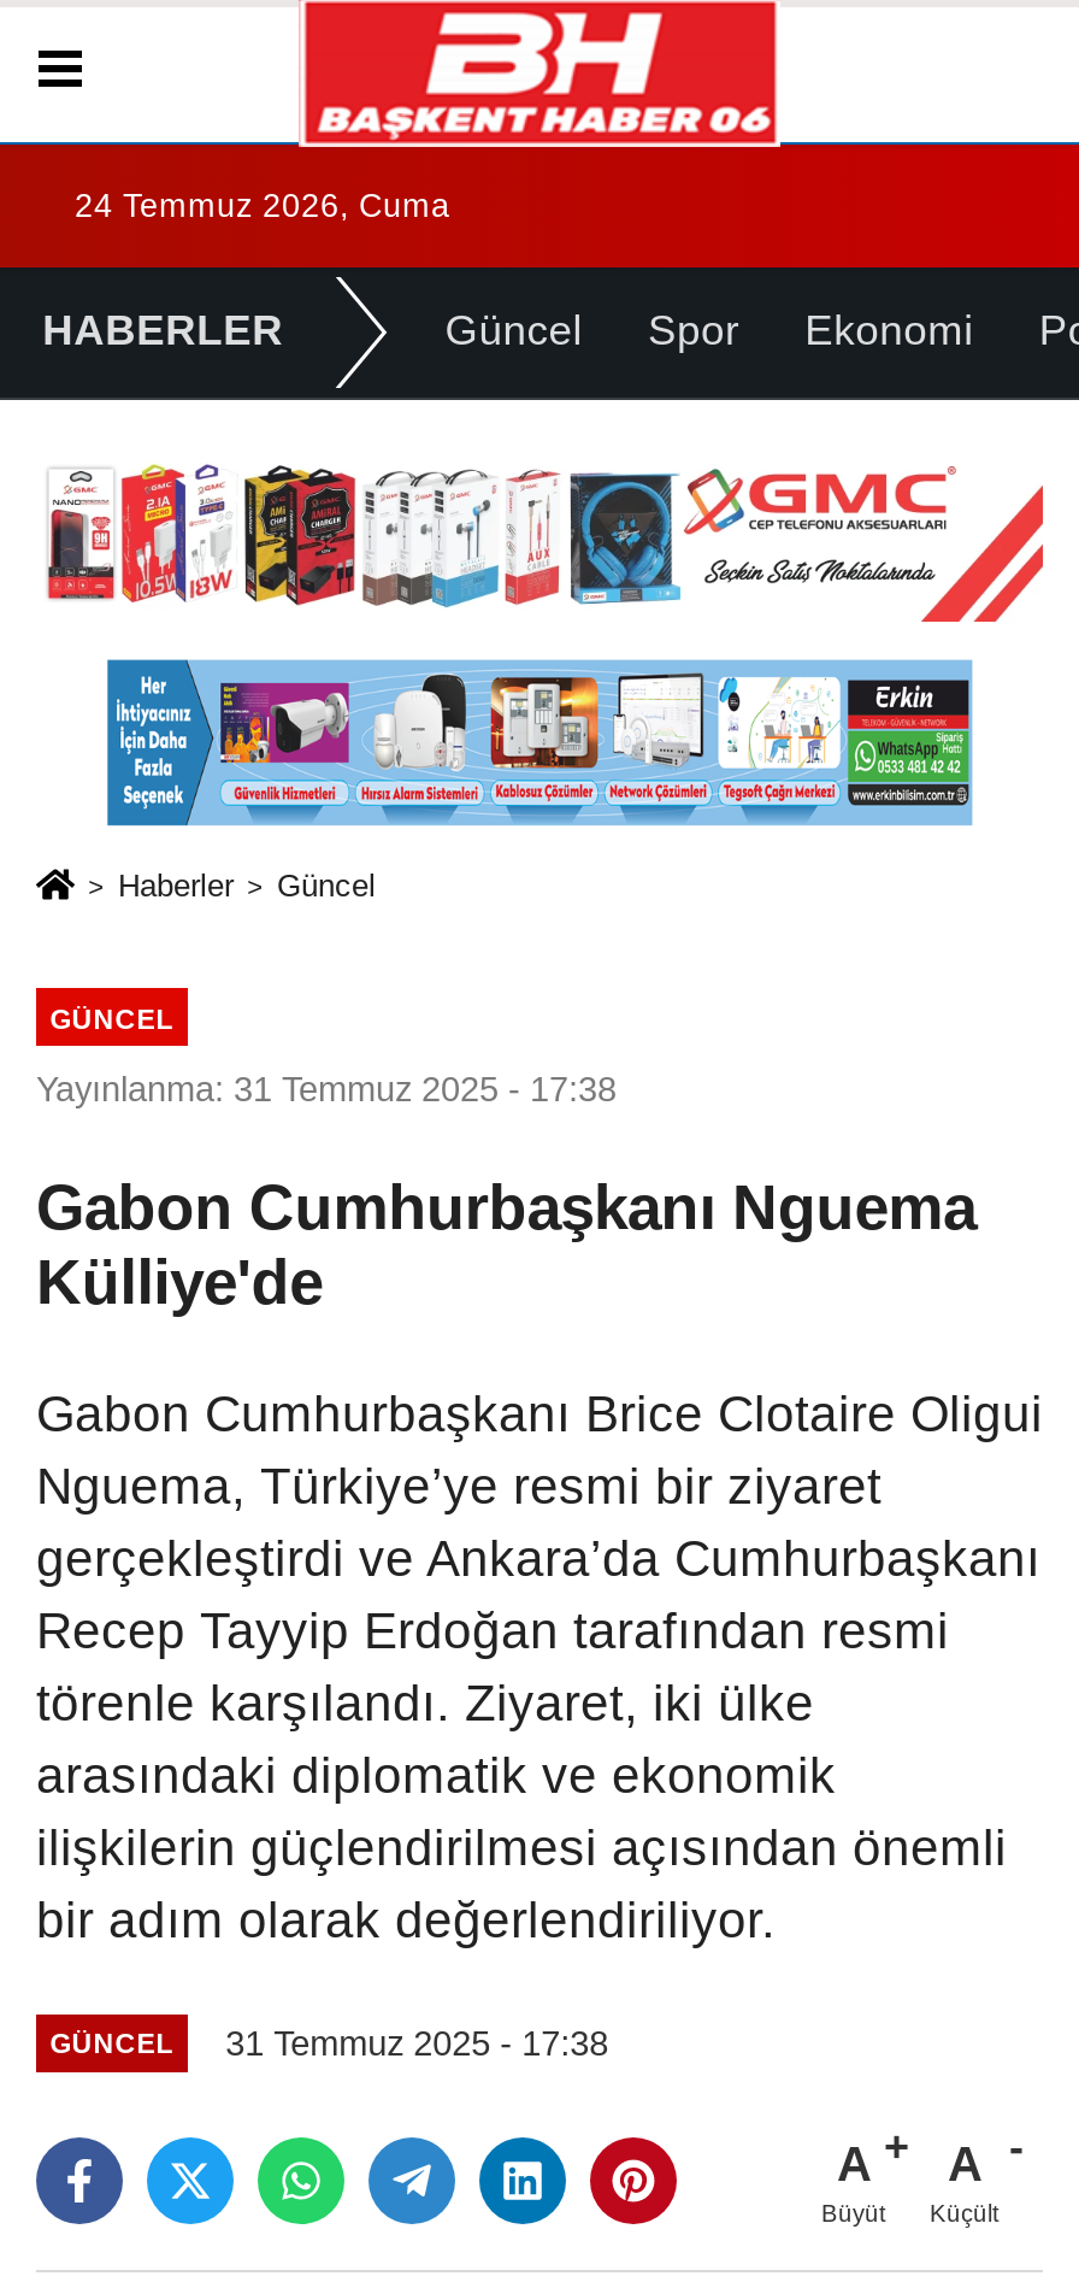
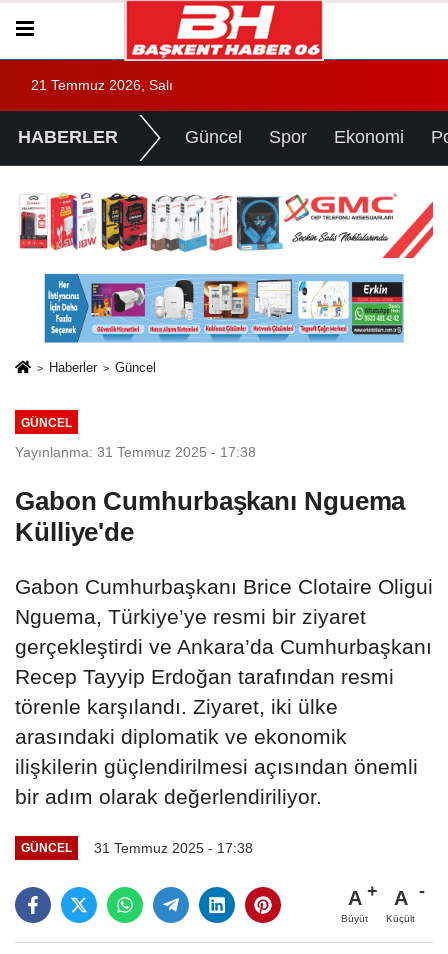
[75,188,450,224] 24 Temmuz 2026, Cuma -> [31,78,173,93] 21 Temmuz 2026, Salı

